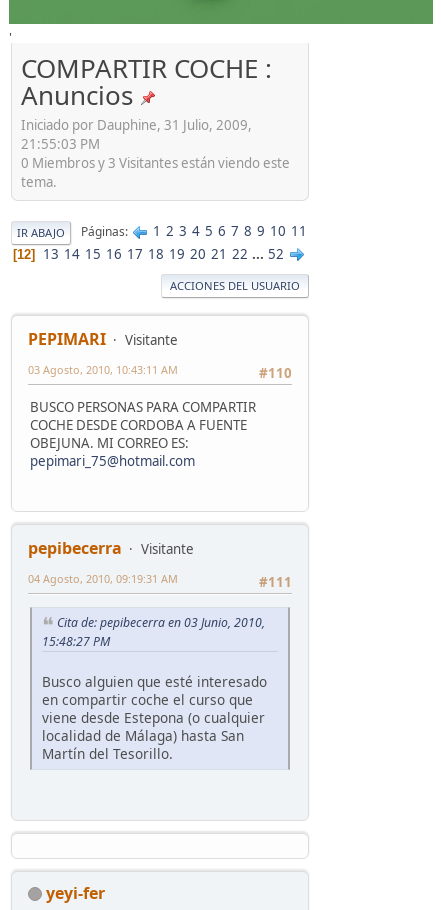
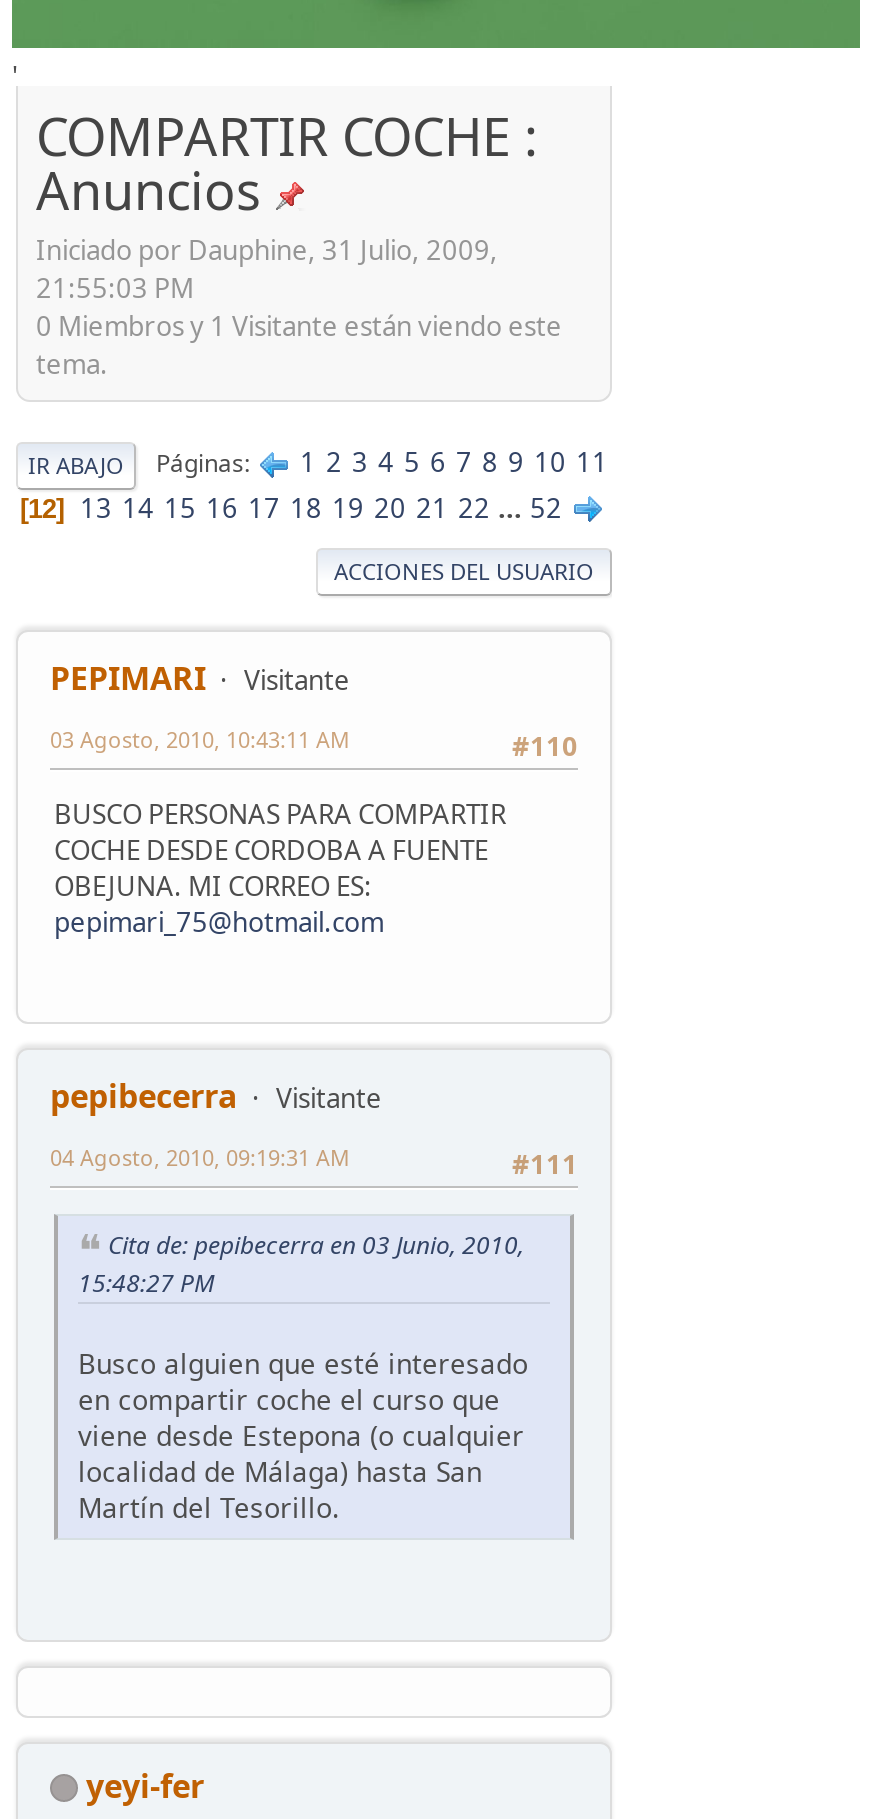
[21,153,290,171] 0 Miembros y 3 Visitantes están viendo este -> [36,307,562,343] 0 Miembros y 1 Visitante están viendo este

